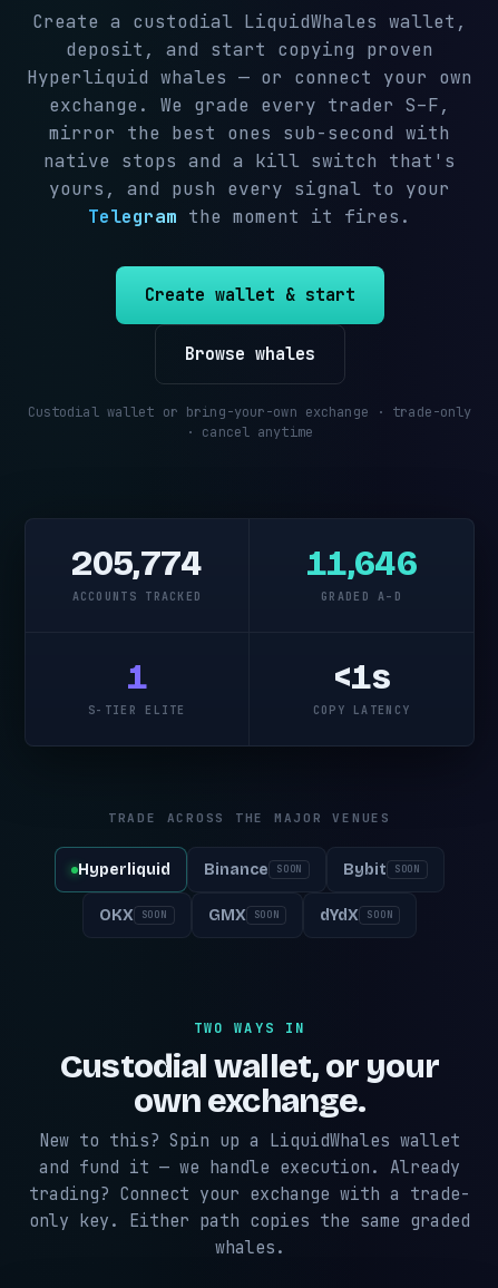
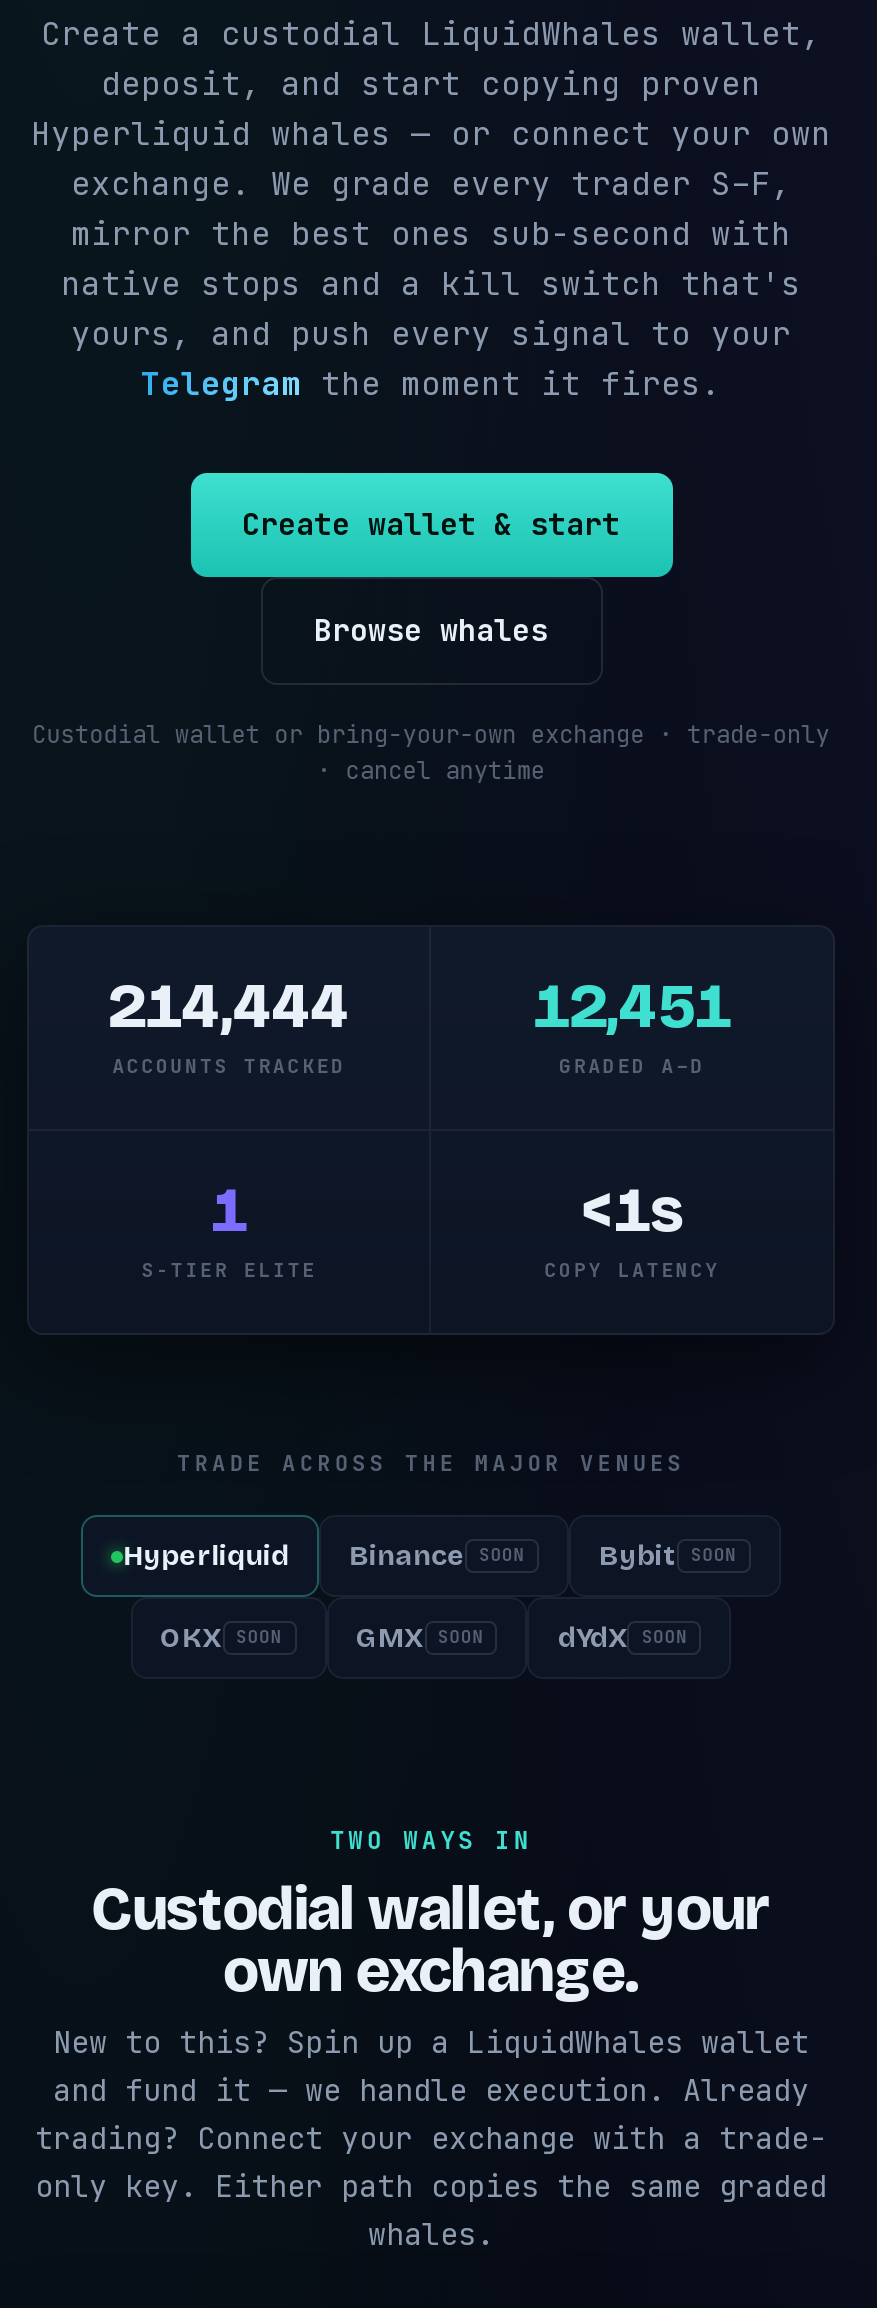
[72,543,203,584] 205,774 -> [108,969,350,1043] 214,444
[306,543,417,584] 11,646 -> [533,969,731,1043] 12,451

